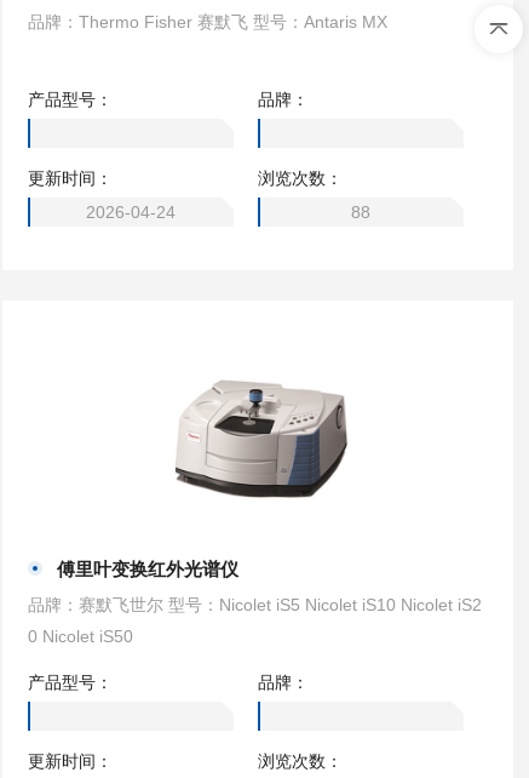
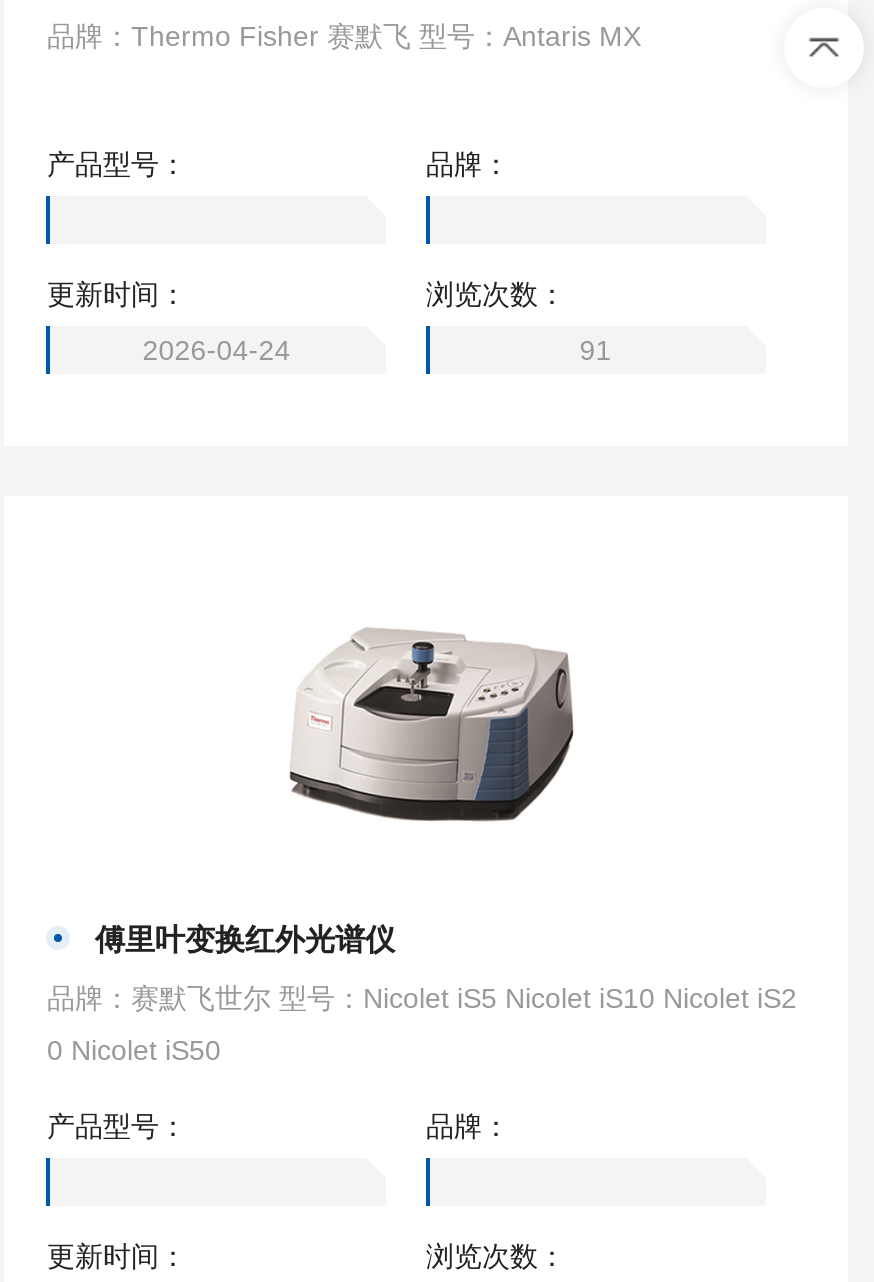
[351,202,370,222] 88 -> [580,334,612,366] 91

